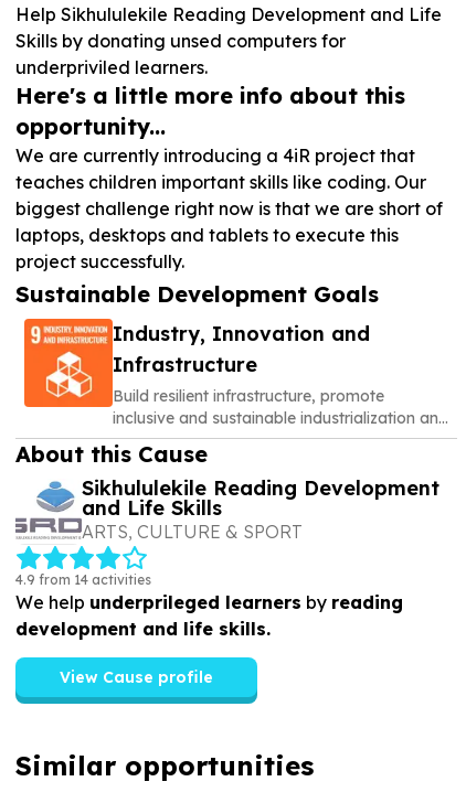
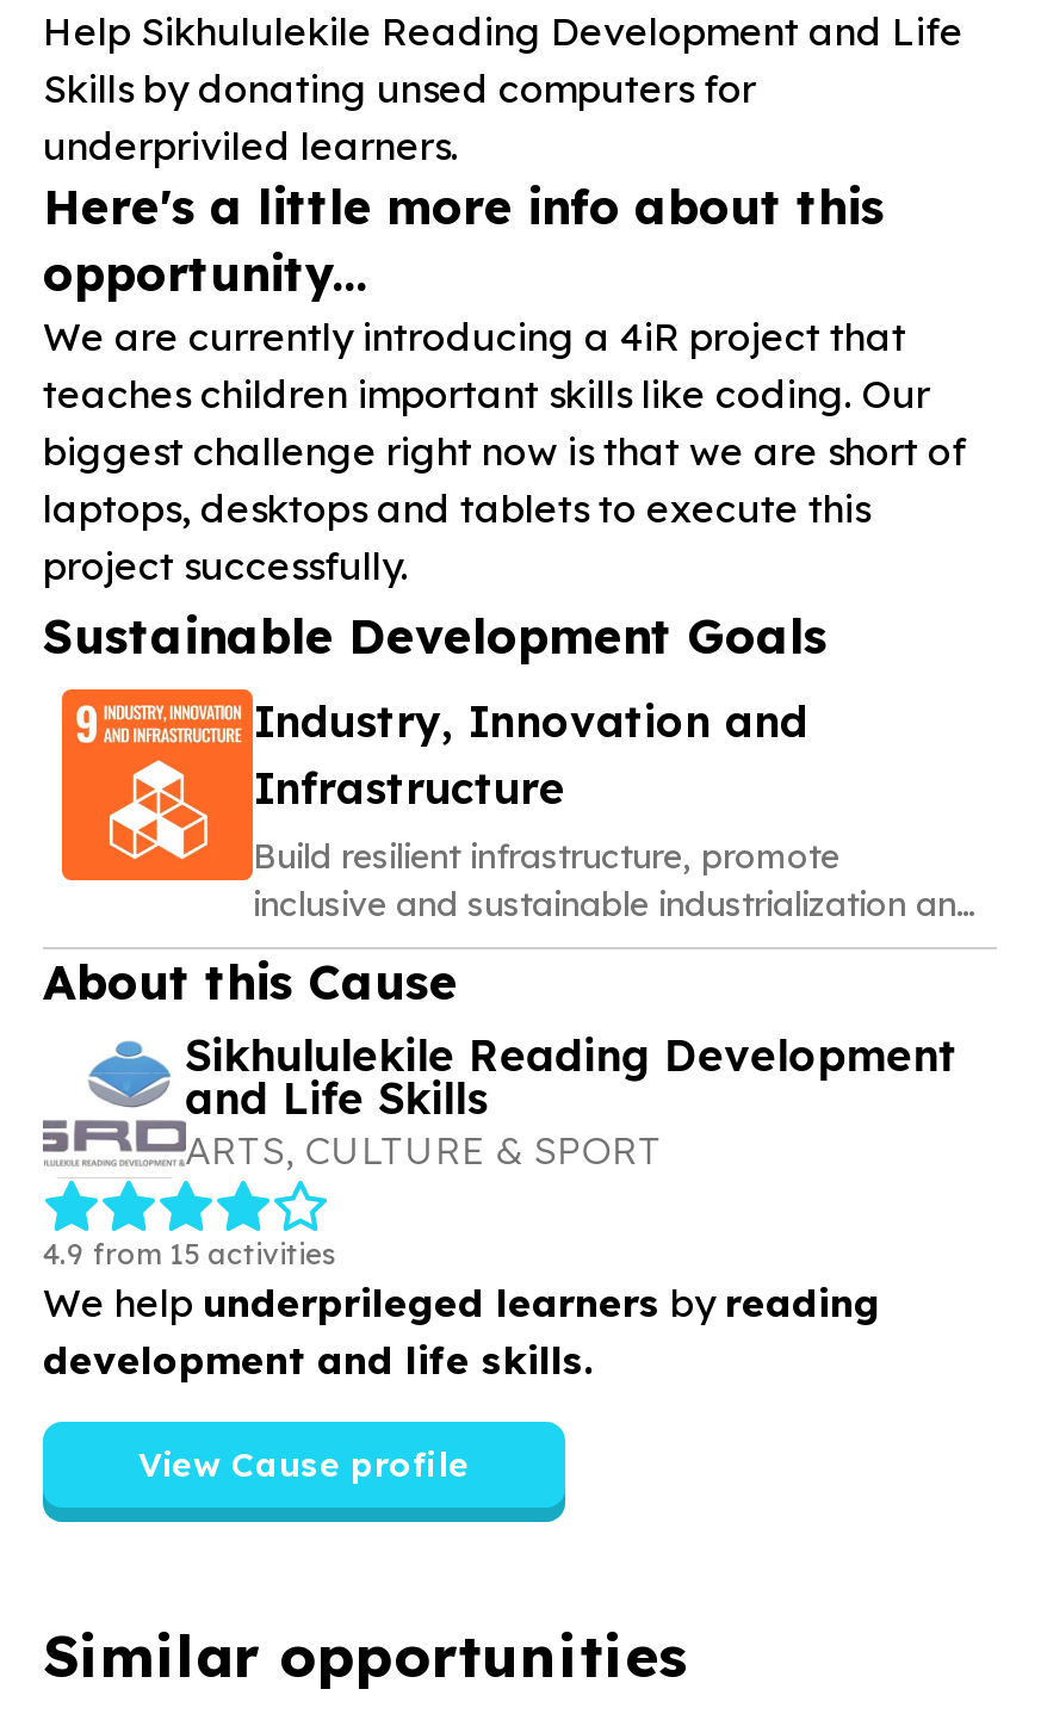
[15,571,151,588] 4.9 from 14 activities -> [43,1236,336,1271] 4.9 from 15 activities

